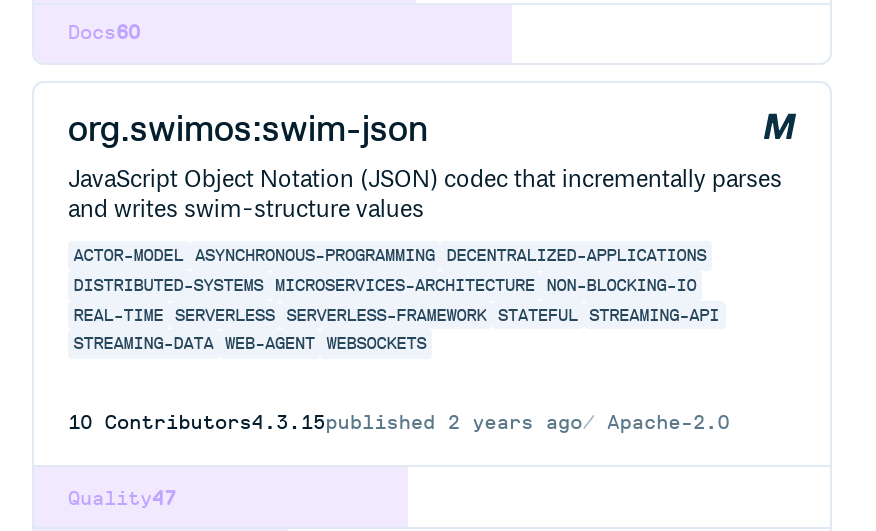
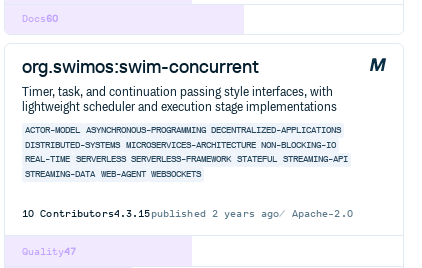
[68,105,782,225] org.swimos:swim-json | JavaScript Object Notation (JSON) codec that incrementally parses | and writes swim-structure values -> [22,55,337,115] org.swimos:swim-concurrent | Timer, task, and continuation passing style interfaces, with | lightweight scheduler and execution stage implementations

